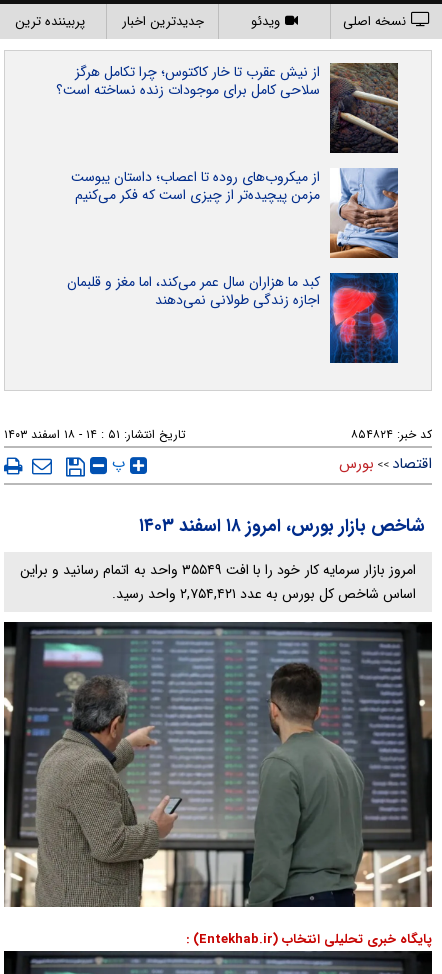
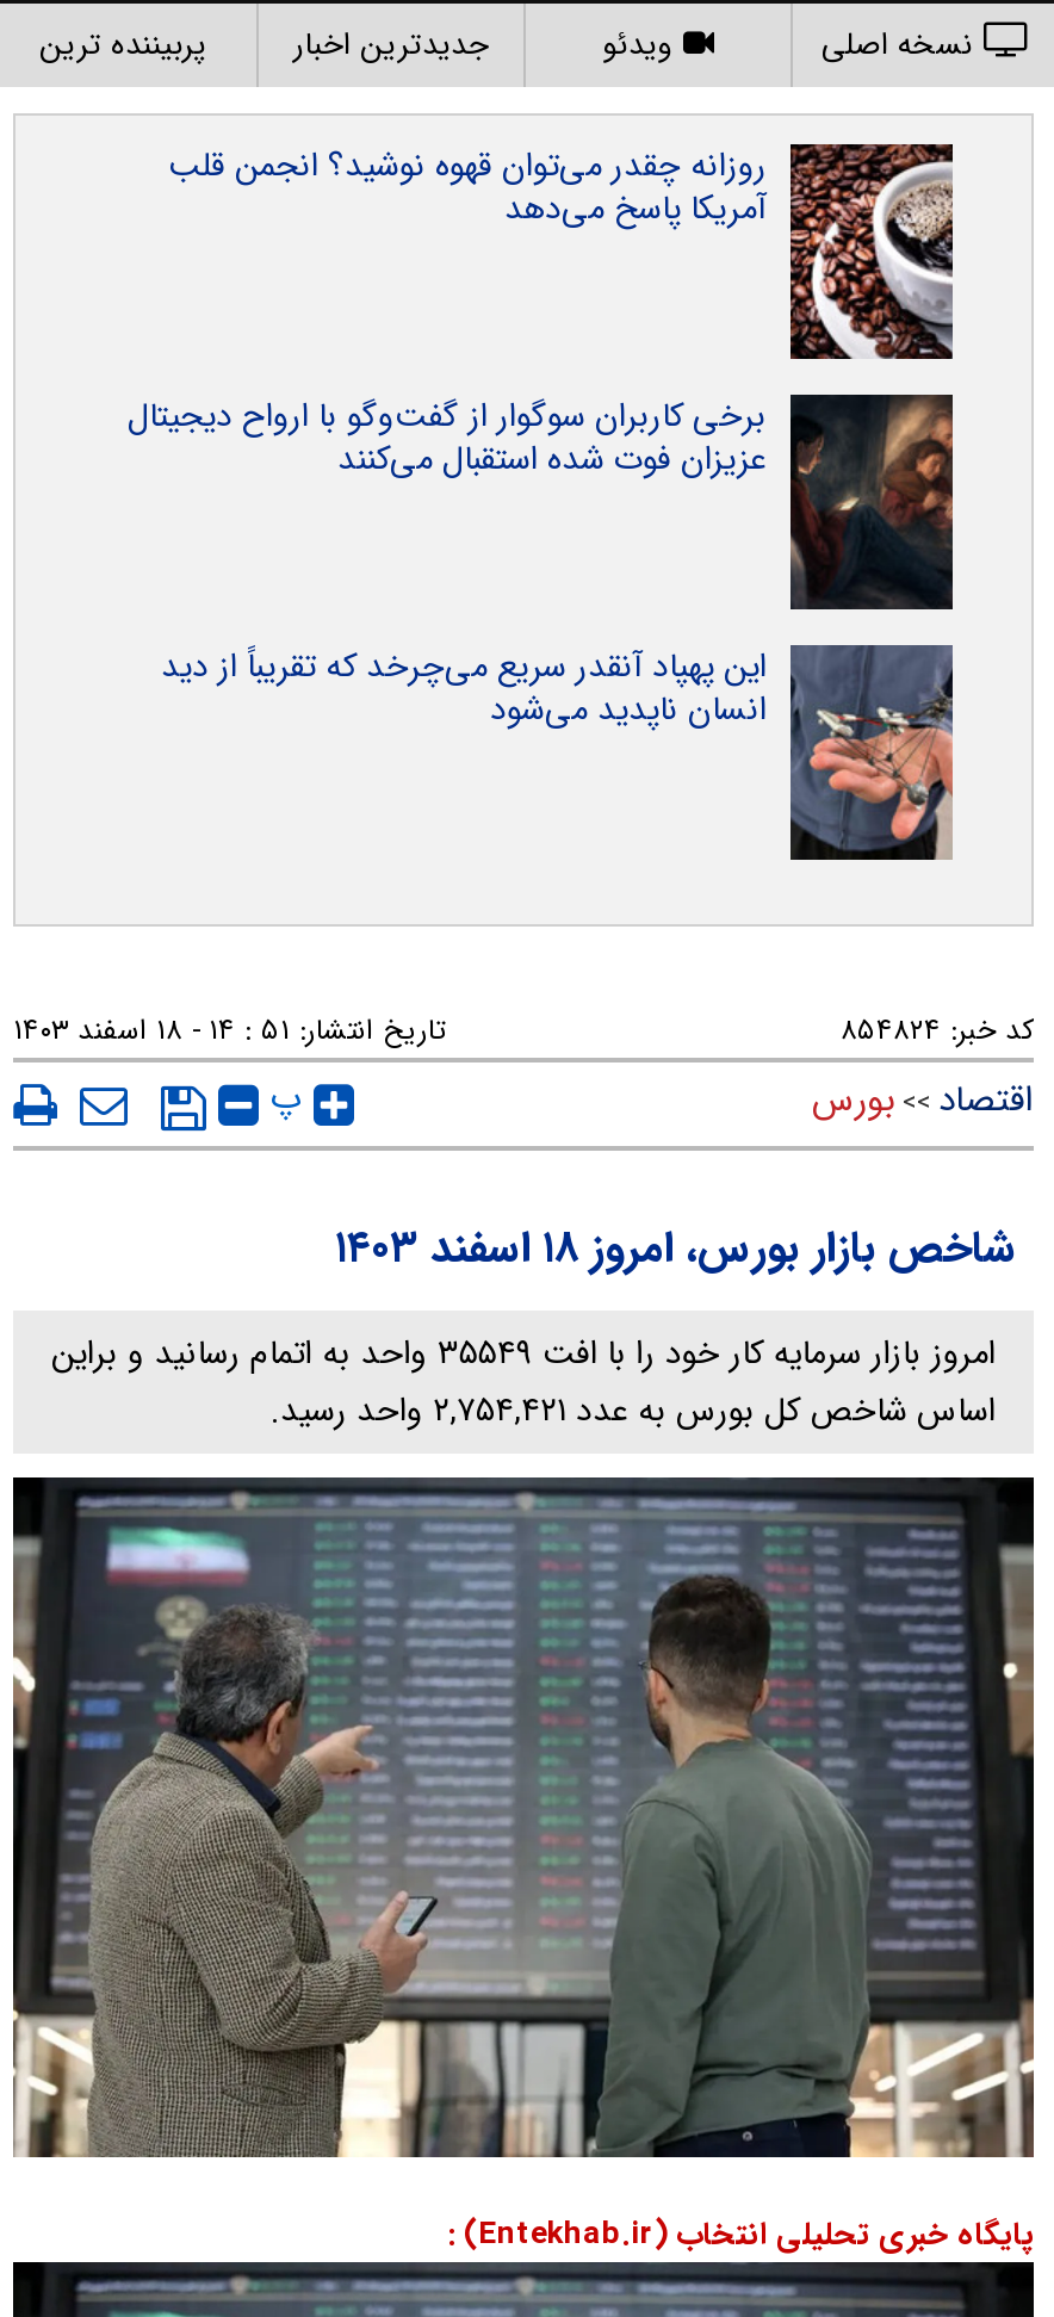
[56,61,398,154] [image] | از نیش عقرب تا خار کاکتوس؛ چرا تکامل هرگز | سلاحی کامل برای موجودات زنده نساخته است؟ -> [168,140,953,359] [image] | روزانه چقدر می‌توان قهوه نوشید؟ انجمن قلب | آمریکا پاسخ می‌دهد
[71,166,399,259] [image] | از میکروب‌های روده تا اعصاب؛ داستان یبوست | مزمن پیچیده‌تر از چیزی است که فکر می‌کنیم -> [128,390,955,612] [image] | برخی کاربران سوگوار از گفت‌وگو با ارواح دیجیتال | عزیزان فوت شده استقبال می‌کنند
[67,271,399,364] [image] | کبد ما هزاران سال عمر می‌کند، اما مغز و قلبمان | اجازه زندگی طولانی نمی‌دهند -> [161,640,955,860] [image] | این پهپاد آنقدر سریع می‌چرخد که تقریباً از دید | انسان ناپدید می‌شود

